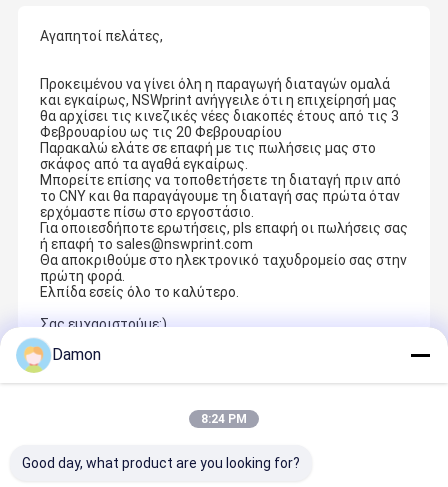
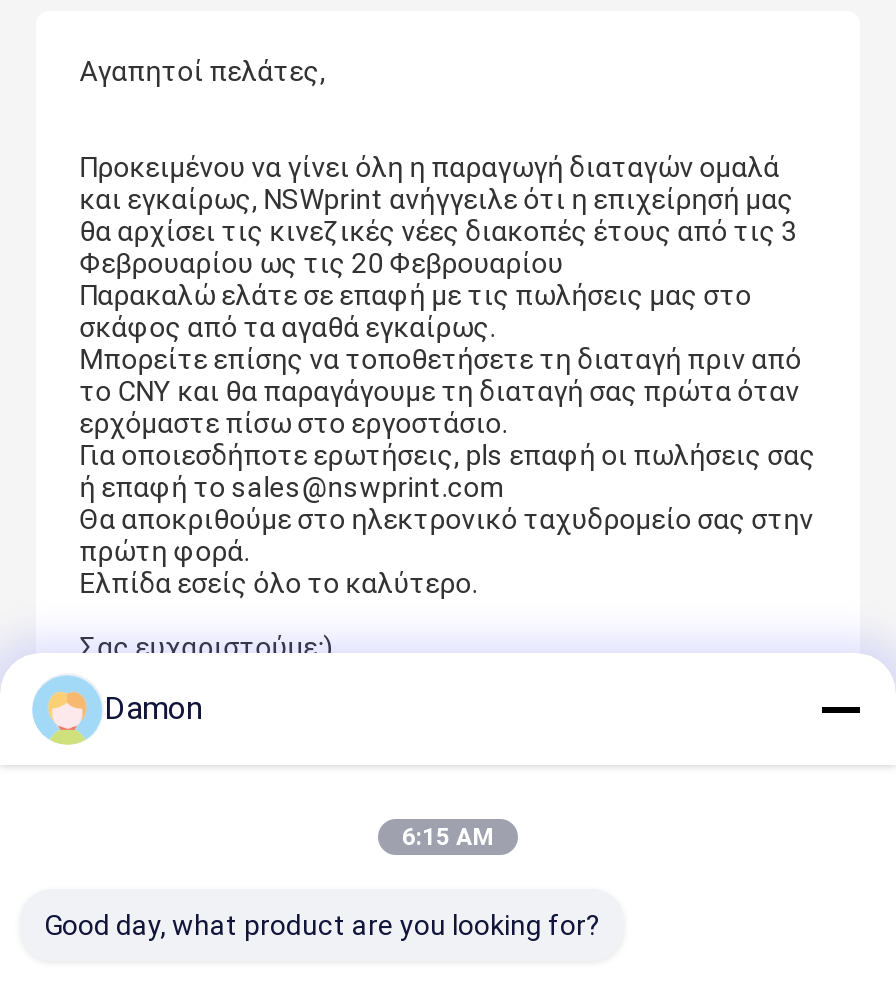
[201,412,247,426] 8:24 PM -> [402,823,494,851] 6:15 AM

